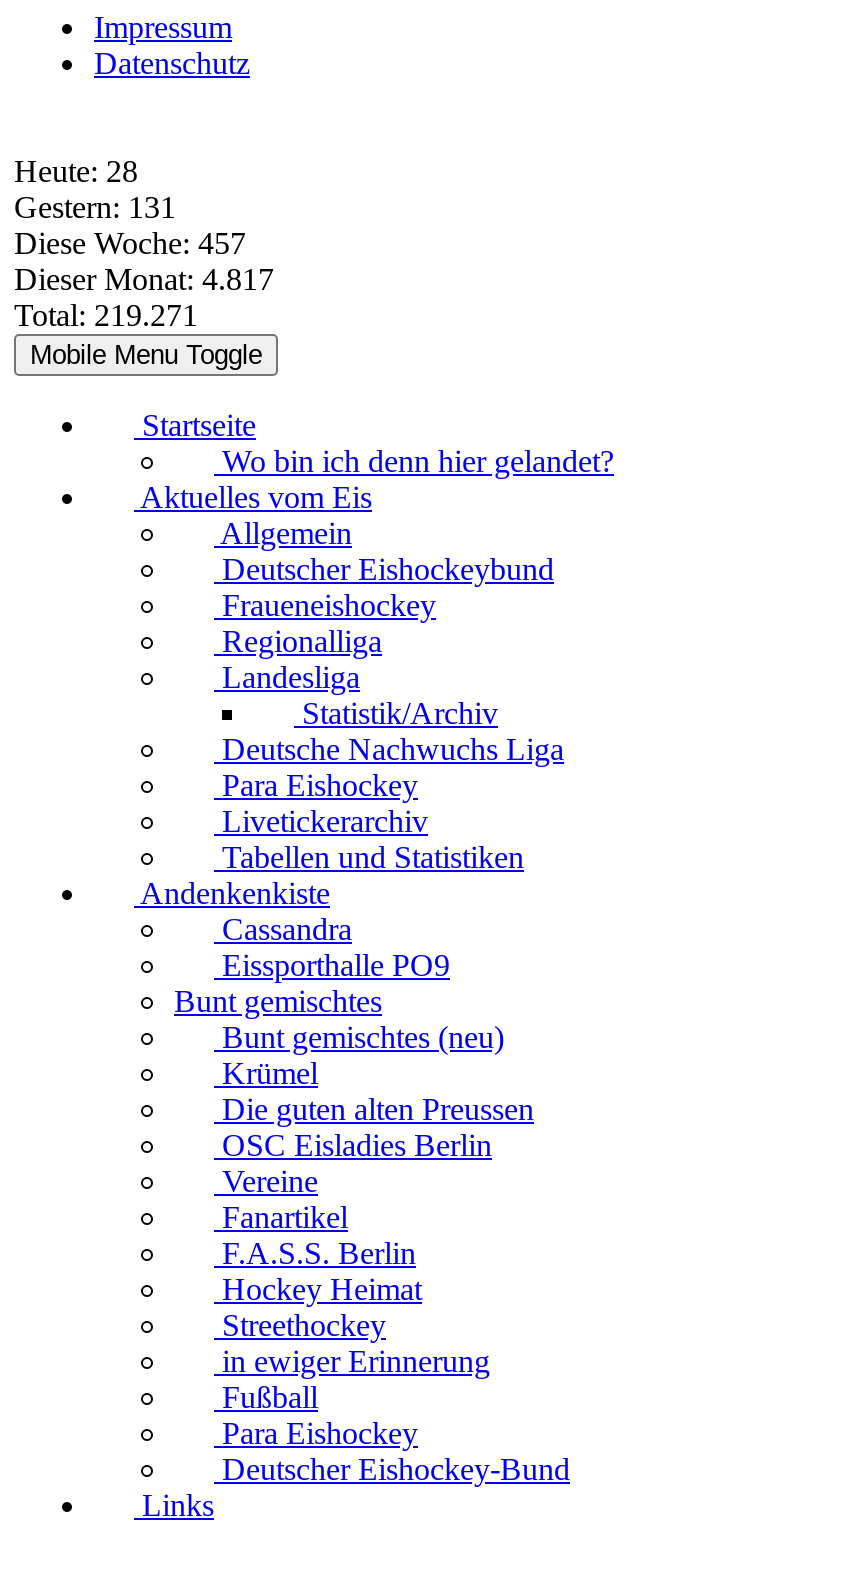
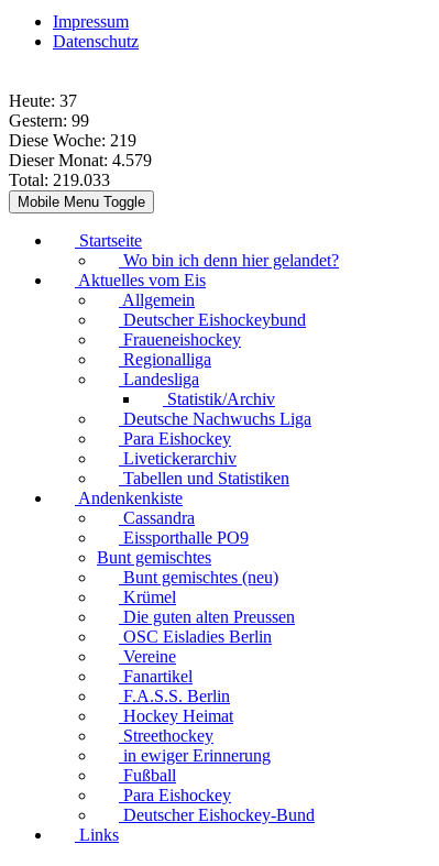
[14,153,138,187] Heute: 28 -> [9,91,77,110] Heute: 37
[14,189,176,223] Gestern: 131 -> [9,111,89,129] Gestern: 99
[14,225,246,259] Diese Woche: 457 -> [9,131,136,149] Diese Woche: 219
[14,261,274,295] Dieser Monat: 4.817 -> [9,150,152,169] Dieser Monat: 4.579
[14,297,198,331] Total: 219.271 -> [9,170,110,189] Total: 219.033

